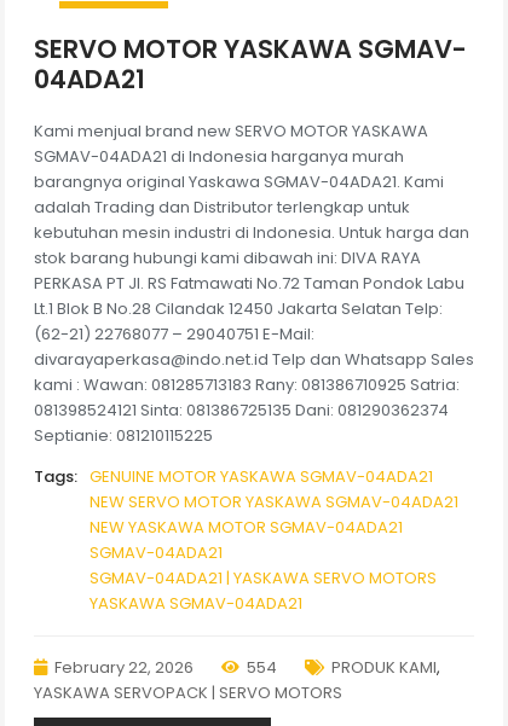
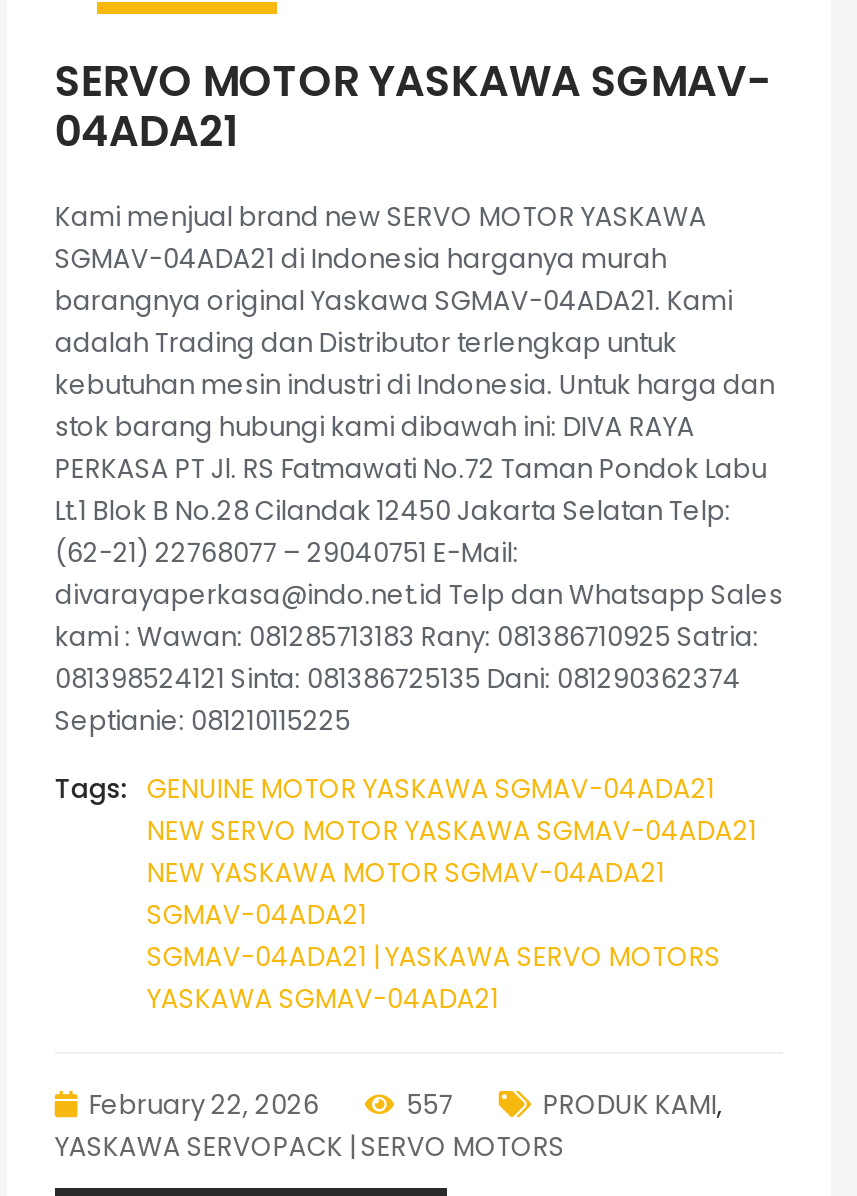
[247,656,277,679] 554 -> [407,1086,453,1124] 557

